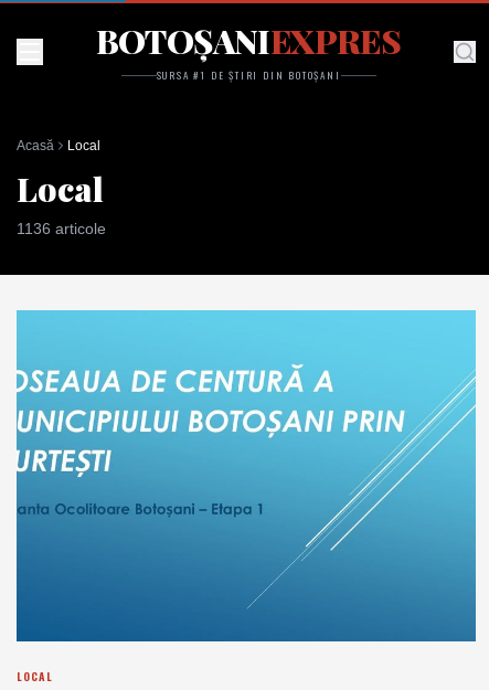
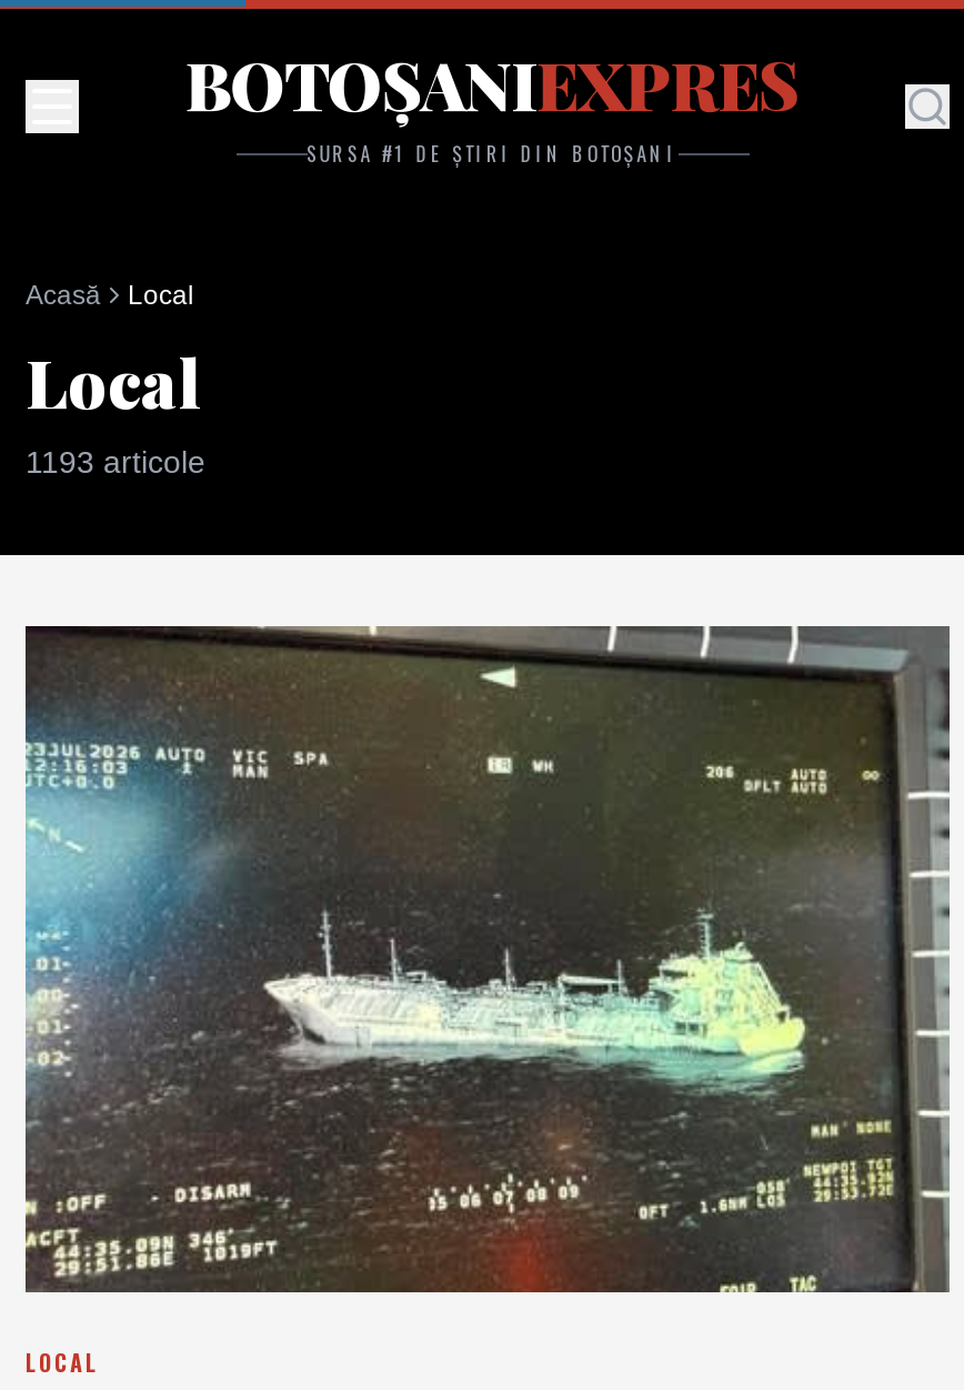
[17,220,106,237] 1136 articole -> [26,444,205,480] 1193 articole
[15,309,477,643] [image] -> [23,624,952,1295] [image]

